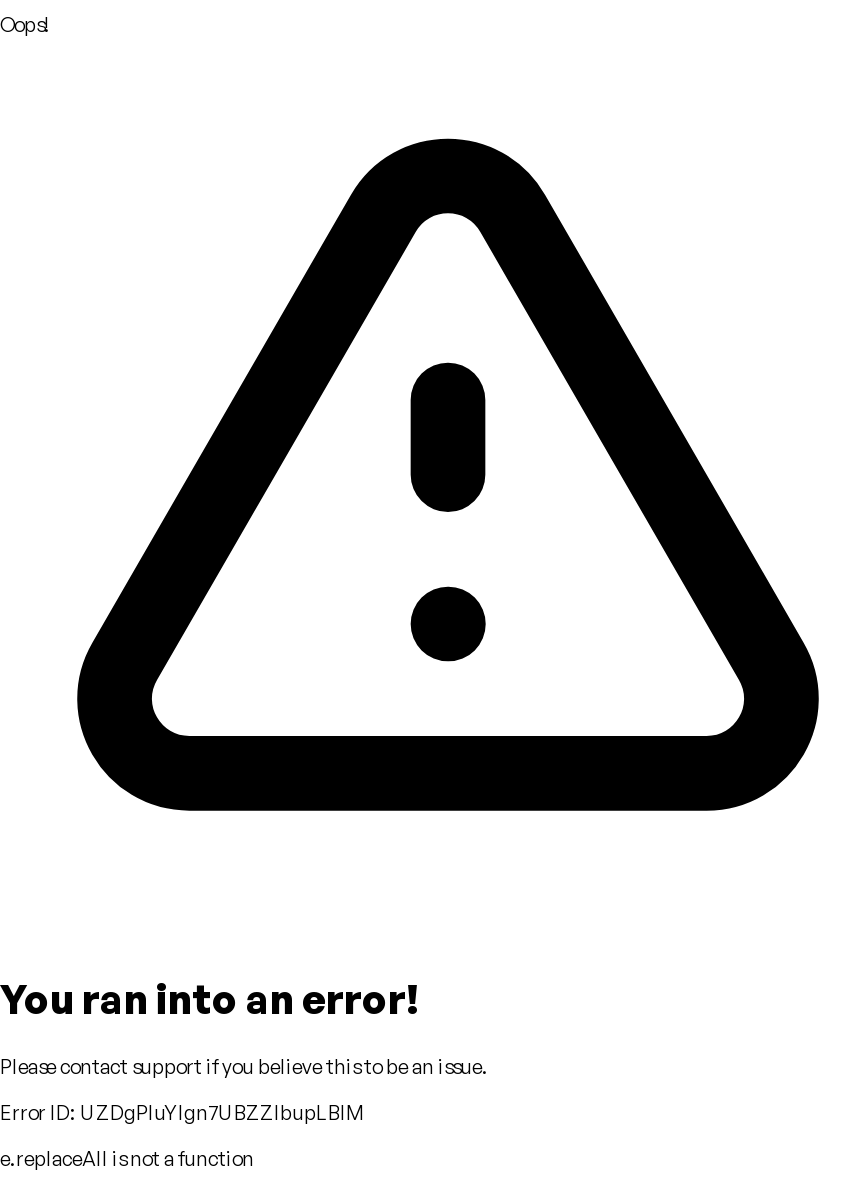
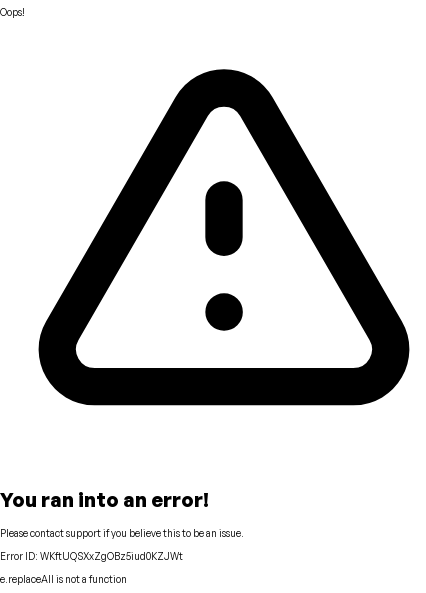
[0,1100,366,1124] Error ID: UZDgPIuYIgn7UBZZlbupLBlM -> [0,550,183,562] Error ID: WKftUQSXxZgOBz5iud0KZJWt

